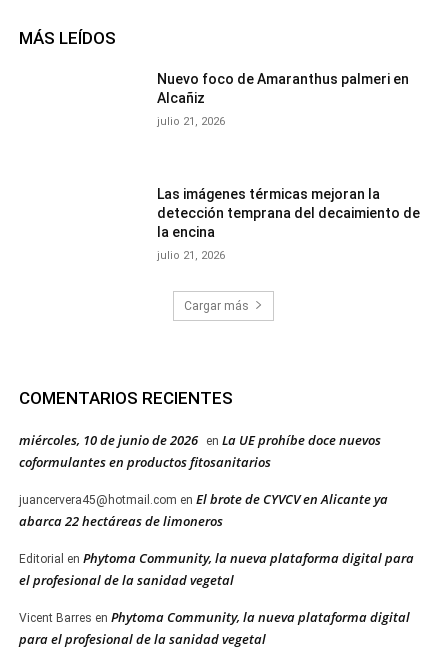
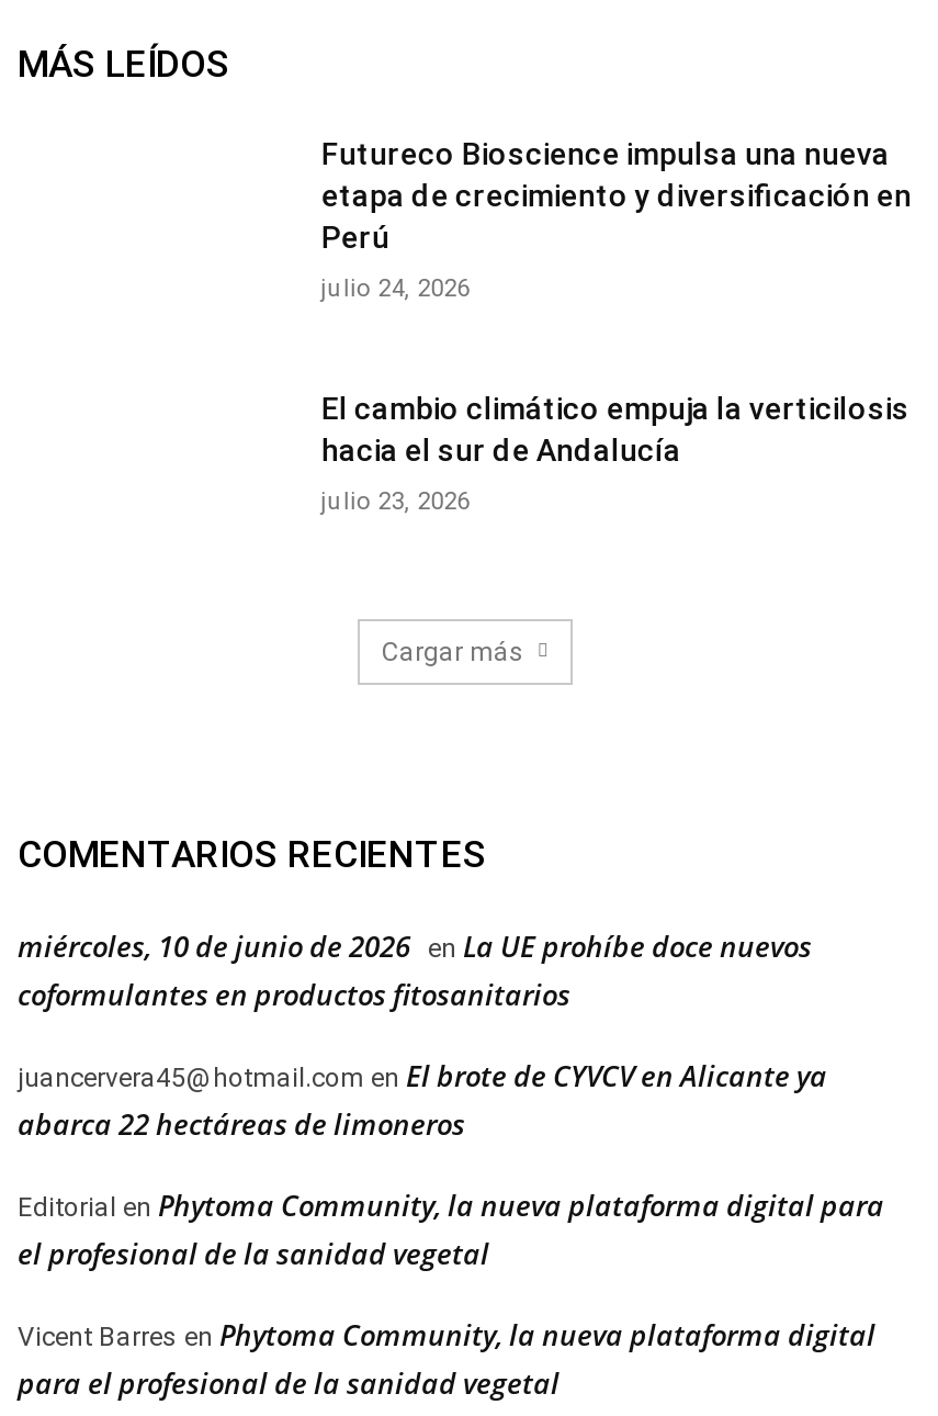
[157,71,409,106] Nuevo foco de Amaranthus palmeri en | Alcañiz -> [321,136,911,255] Futureco Bioscience impulsa una nueva | etapa de crecimiento y diversificación en | Perú
[157,115,225,128] julio 21, 2026 -> [321,275,470,303] julio 24, 2026
[157,186,420,240] Las imágenes térmicas mejoran la | detección temprana del decaimiento de | la encina -> [321,390,909,467] El cambio climático empuja la verticilosis | hacia el sur de Andalucía
[157,249,225,262] julio 21, 2026 -> [321,487,470,515] julio 23, 2026

